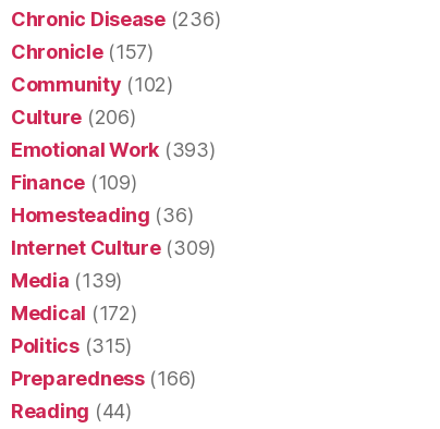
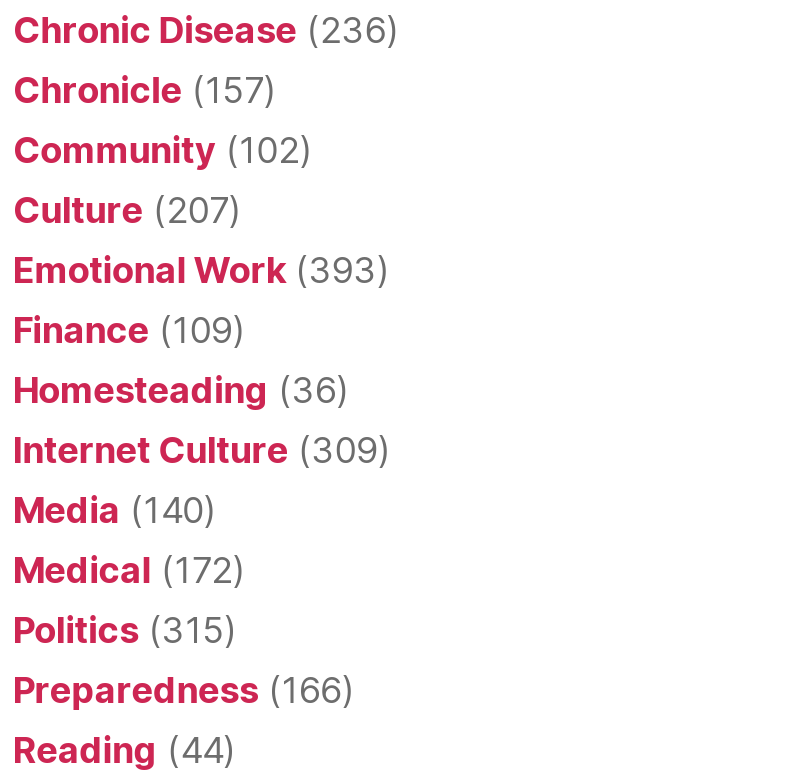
[11,106,136,128] Culture (206) -> [13,189,240,231] Culture (207)
[11,269,122,292] Media (139) -> [13,489,215,531] Media (140)

